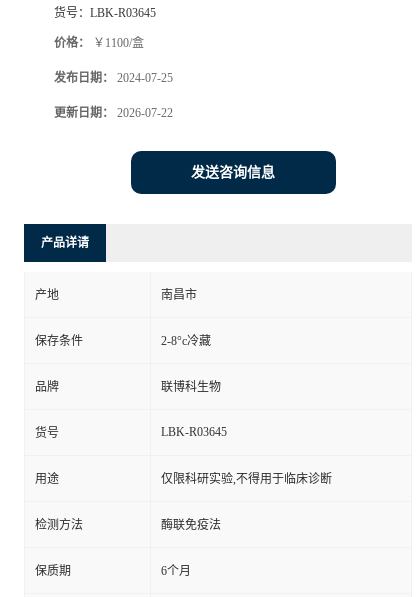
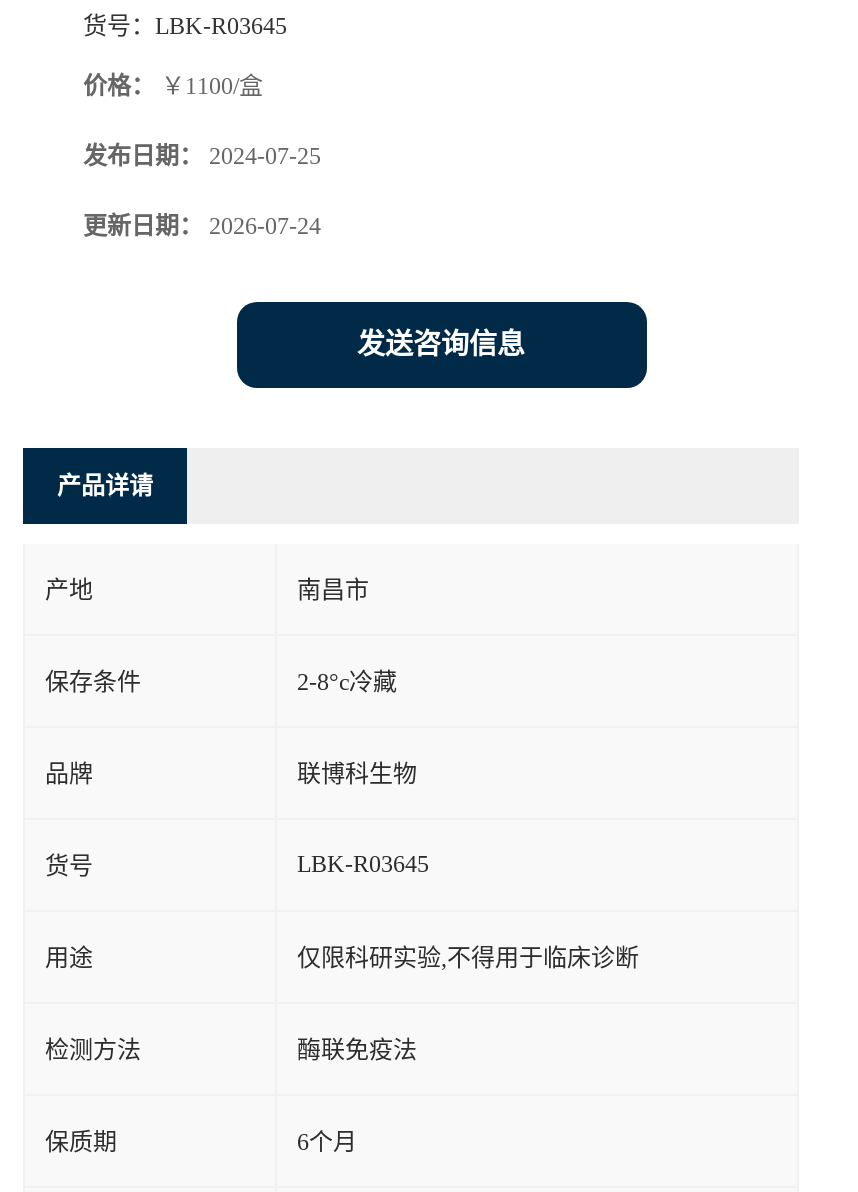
[54,106,173,120] 更新日期：2026-07-22 -> [83,212,321,240] 更新日期：2026-07-24

